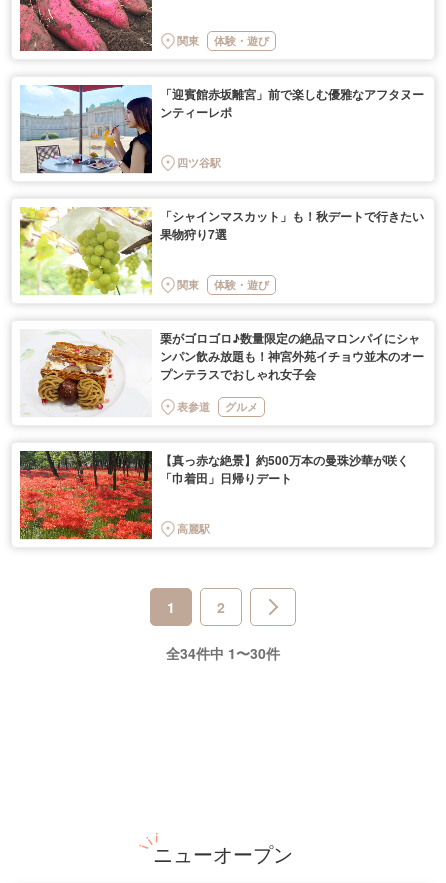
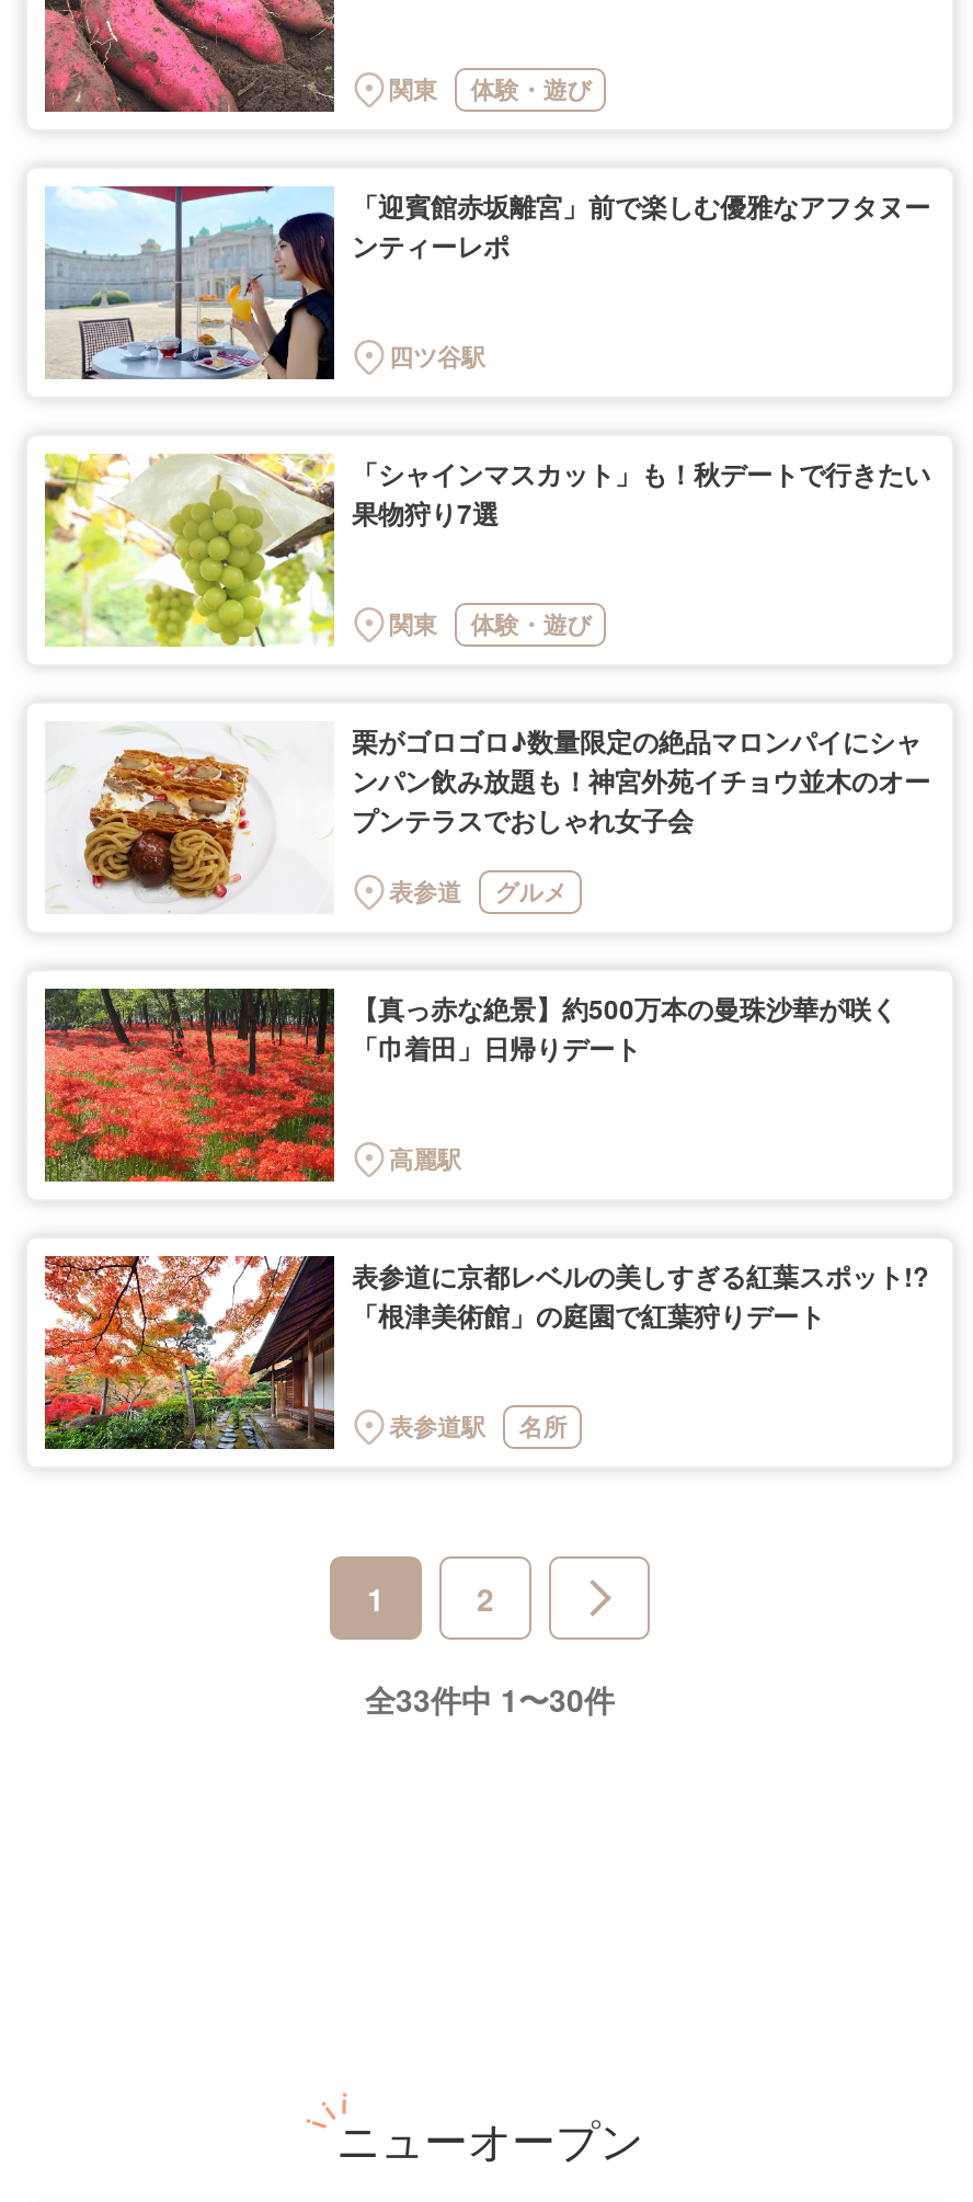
none -> [43,1254,928,1451] [image] | 表参道に京都レベルの美しすぎる紅葉スポット!? | 「根津美術館」の庭園で紅葉狩りデート | 表参道駅 | 名所
[166,643,280,663] 全34件中 1〜30件 -> [365,1676,615,1720] 全33件中 1〜30件

